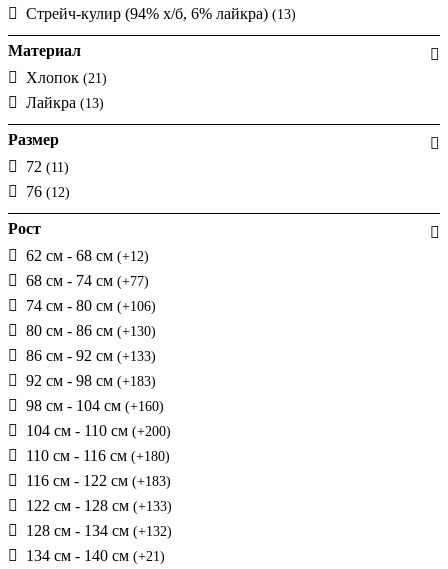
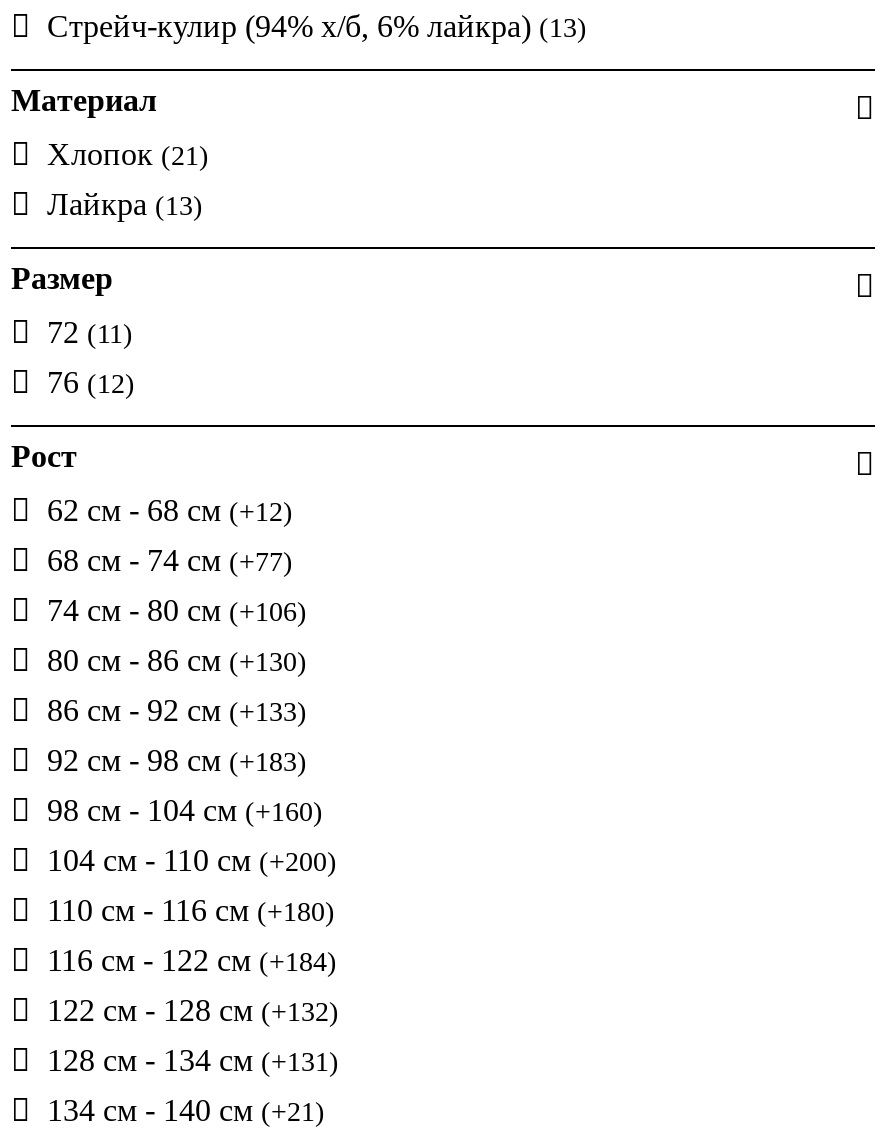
[26,472,171,489] 116 см - 122 см (+183) -> [47,943,337,977] 116 см - 122 см (+184)
[26,497,172,514] 122 см - 128 см (+133) -> [47,993,339,1027] 122 см - 128 см (+132)
[26,522,172,539] 128 см - 134 см (+132) -> [47,1043,339,1077] 128 см - 134 см (+131)

